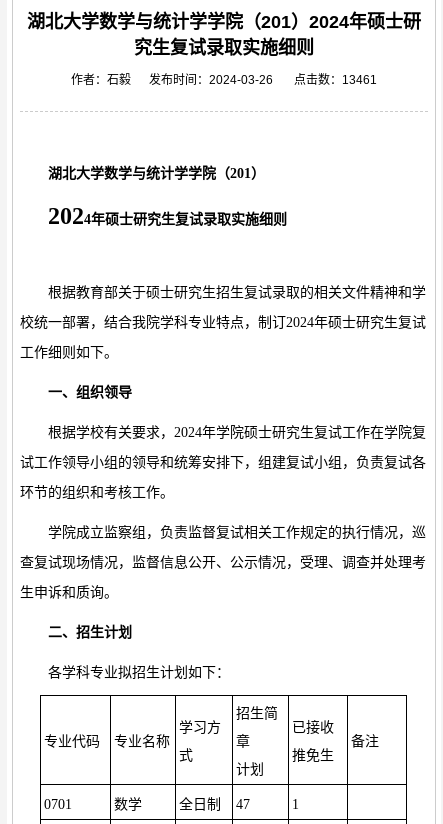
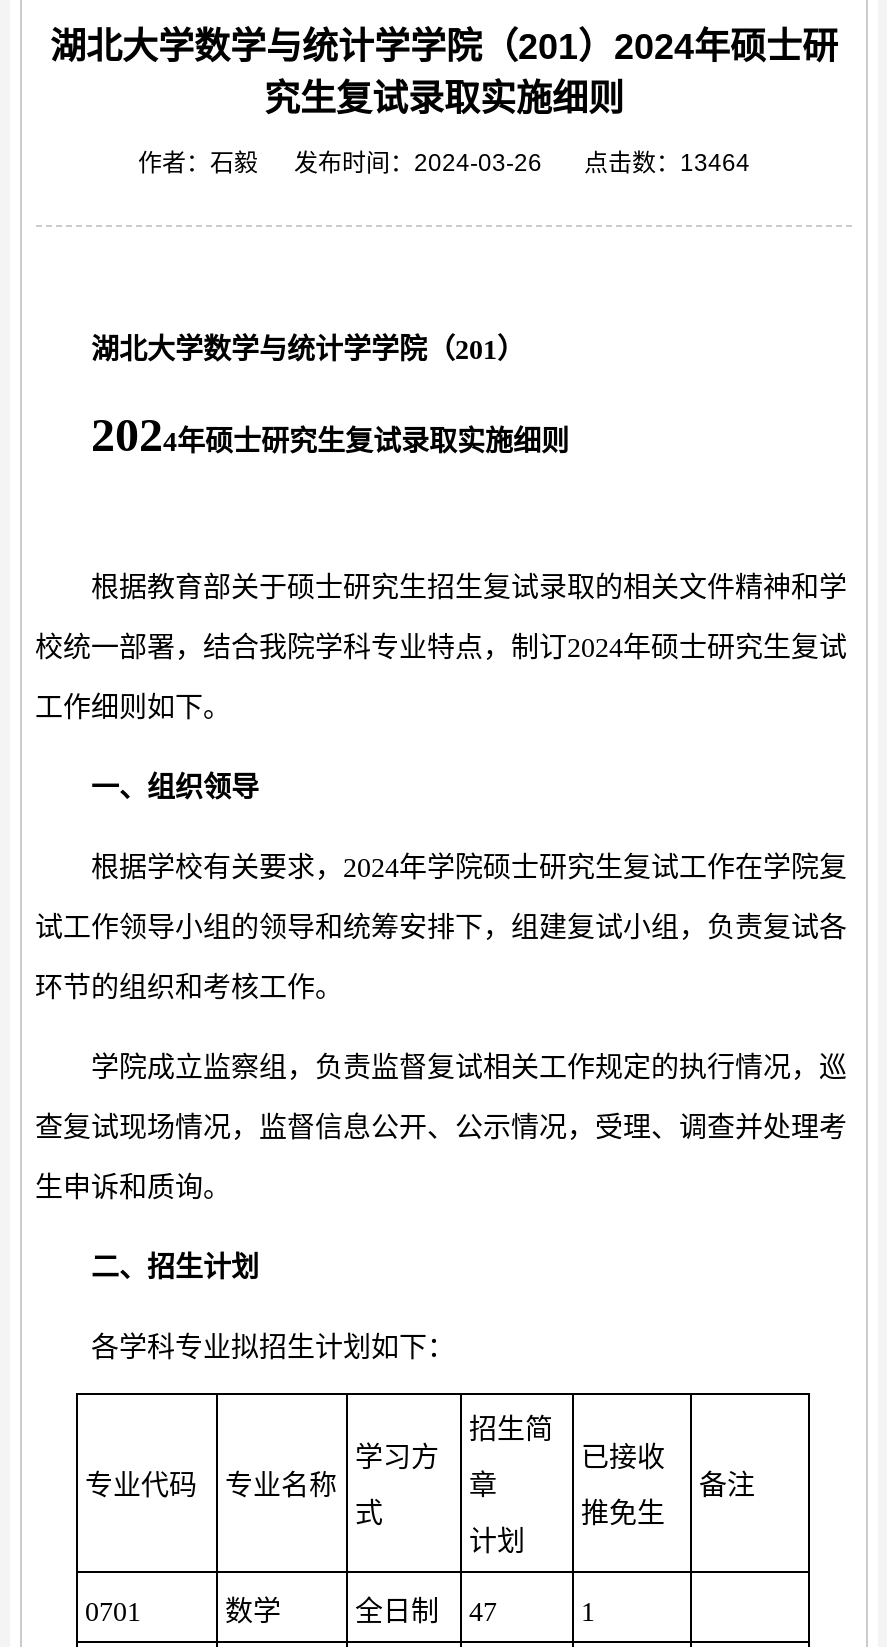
[71,73,377,87] 作者：石毅 发布时间：2024-03-26 点击数：13461 -> [138,149,750,177] 作者：石毅 发布时间：2024-03-26 点击数：13464

